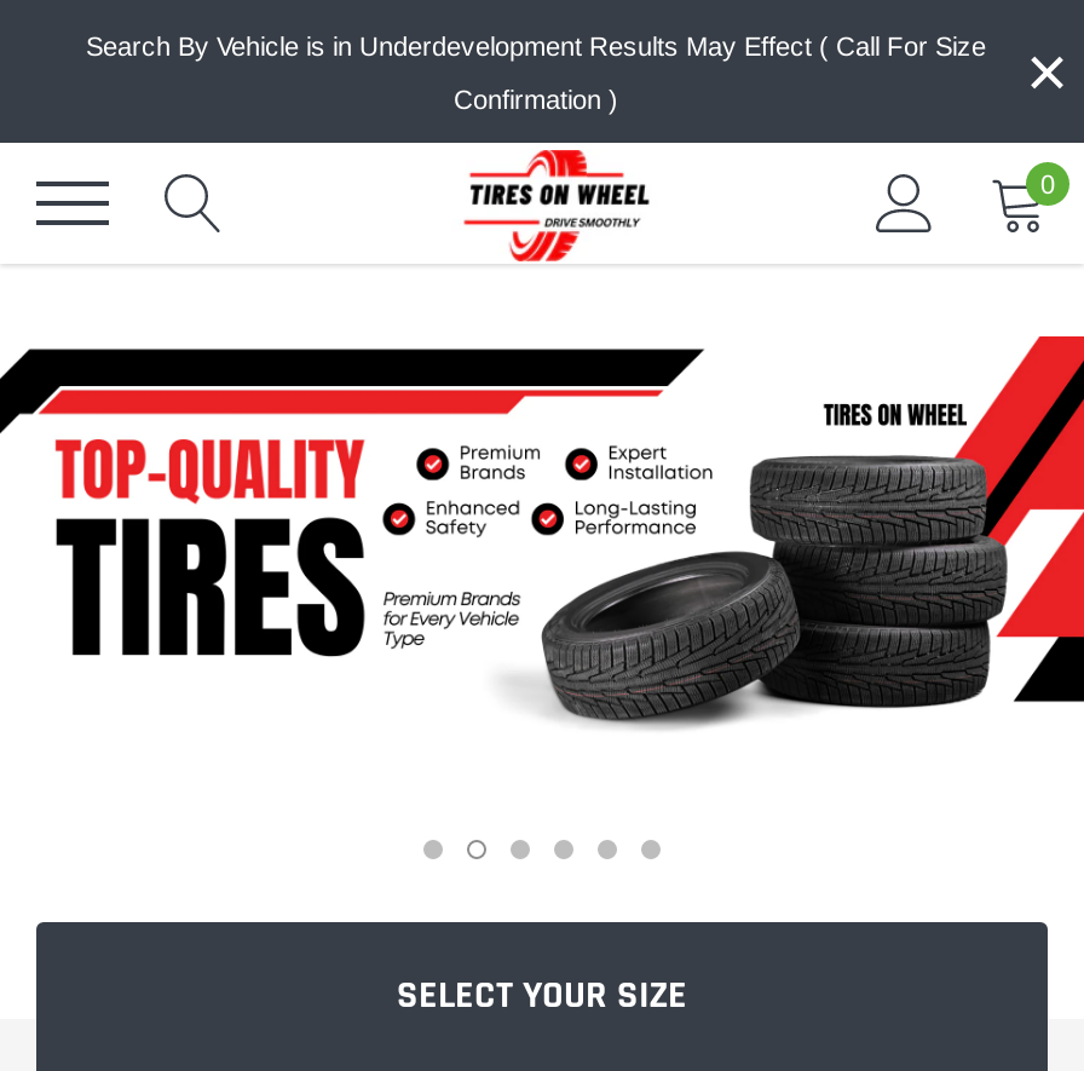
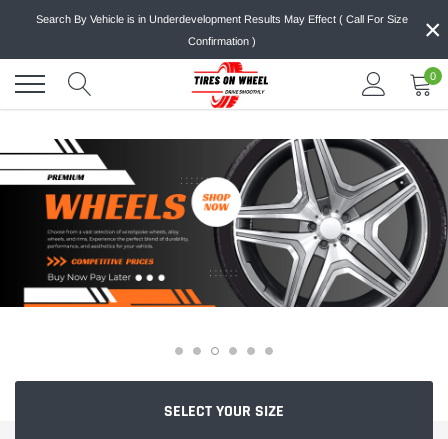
[7,334,1077,743] [image] -> [3,138,445,308] [image]

